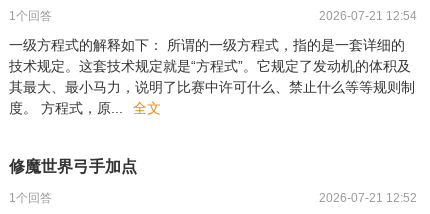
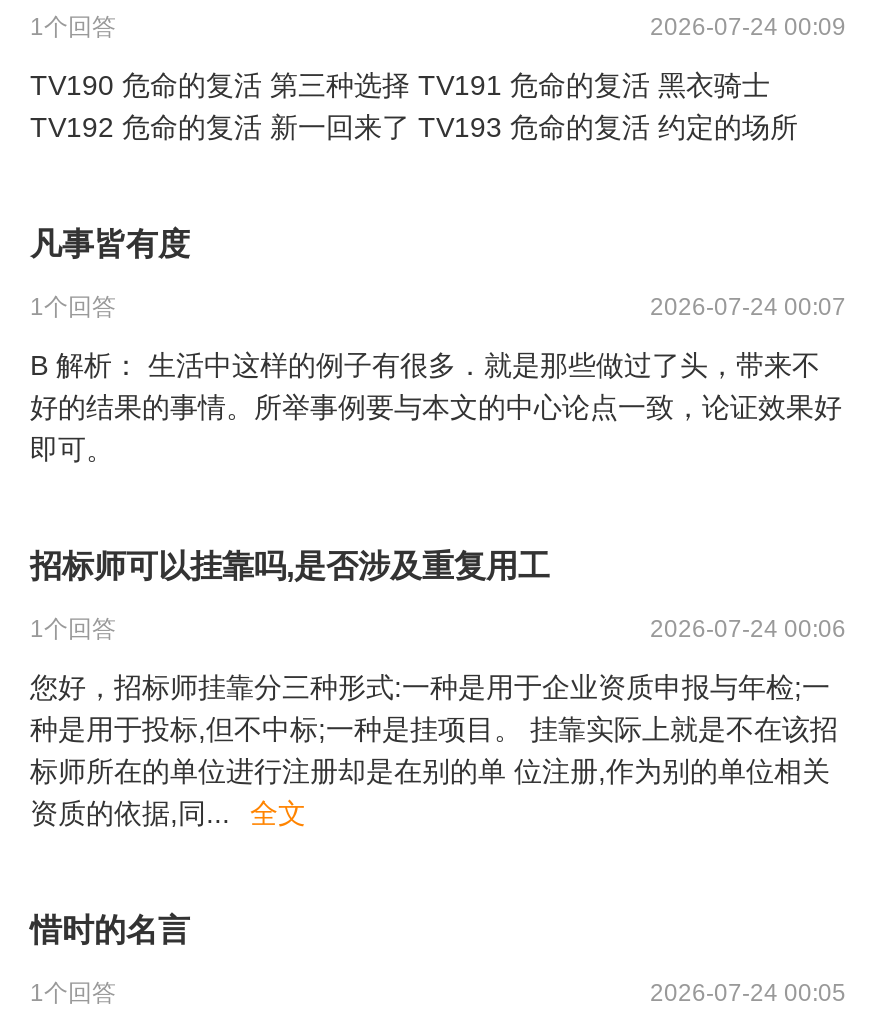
[9,9,417,116] 2026-07-21 12:54 | 一级方程式的解释如下： 所谓的一级方程式，指的是一套详细的 | 技术规定。这套技术规定就是“方程式”。它规定了发动机的体积及 | 其最大、最小马力，说明了比赛中许可什么、禁止什么等等规则制 | 度。 方程式，原... -> [30,13,846,829] 2026-07-24 00:09 | TV190 危命的复活 第三种选择 TV191 危命的复活 黑衣骑士 | TV192 危命的复活 新一回来了 TV193 危命的复活 约定的场所 | 凡事皆有度 | 1个回答 | 2026-07-24 00:07 | B 解析： 生活中这样的例子有很多．就是那些做过了头，带来不 | 好的结果的事情。所举事例要与本文的中心论点一致，论证效果好 | 即可。 | 招标师可以挂靠吗,是否涉及重复用工 | 1个回答 | 2026-07-24 00:06 | 您好，招标师挂靠分三种形式:一种是用于企业资质申报与年检;一 | 种是用于投标,但不中标;一种是挂项目。 挂靠实际上就是不在该招 | 标师所在的单位进行注册却是在别的单 位注册,作为别的单位相关 | 资质的依据,同...
[9,158,137,175] 修魔世界弓手加点 -> [30,913,190,947] 惜时的名言
[319,191,417,205] 2026-07-21 12:52 -> [650,979,846,1007] 2026-07-24 00:05

